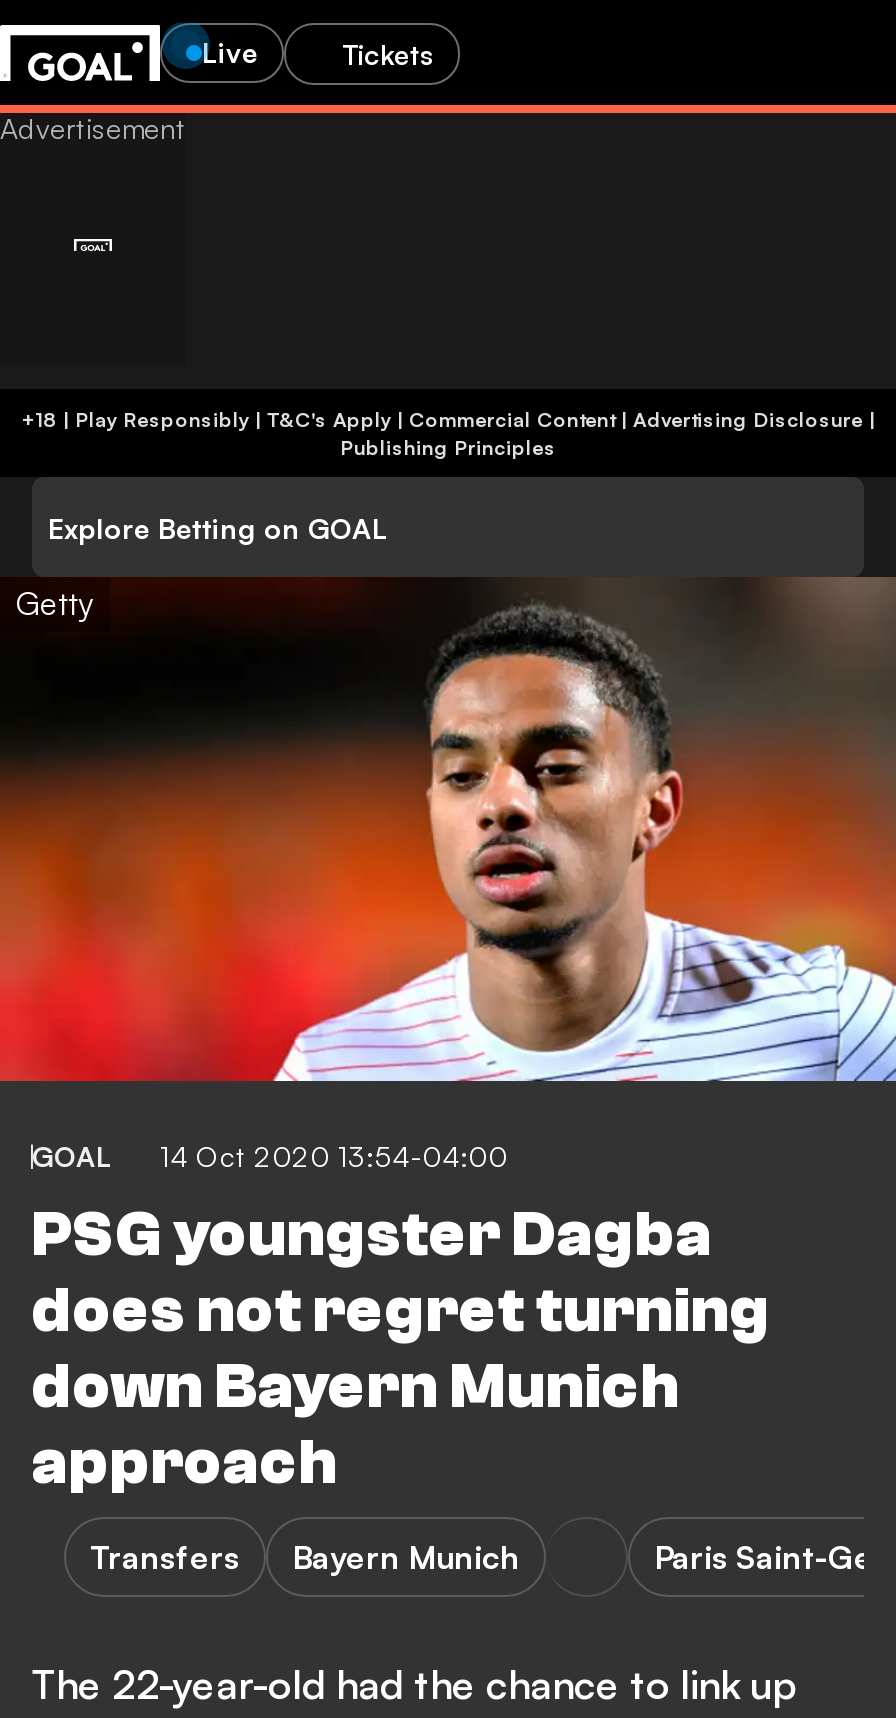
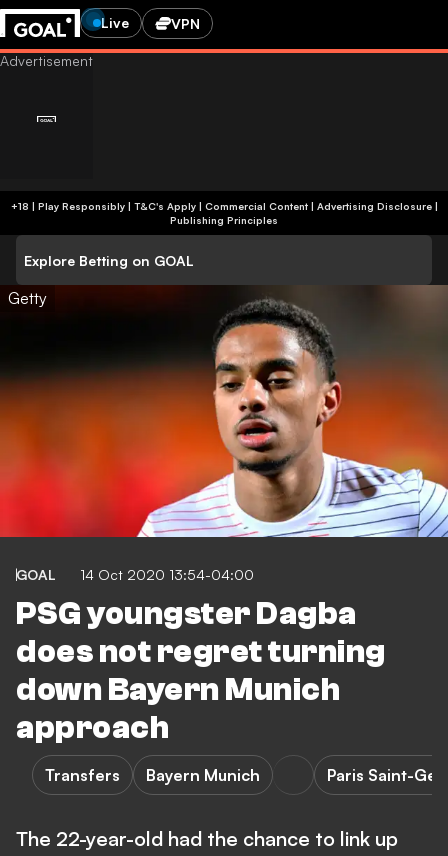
[342,36,434,70] Tickets -> [171,14,200,31] VPN

